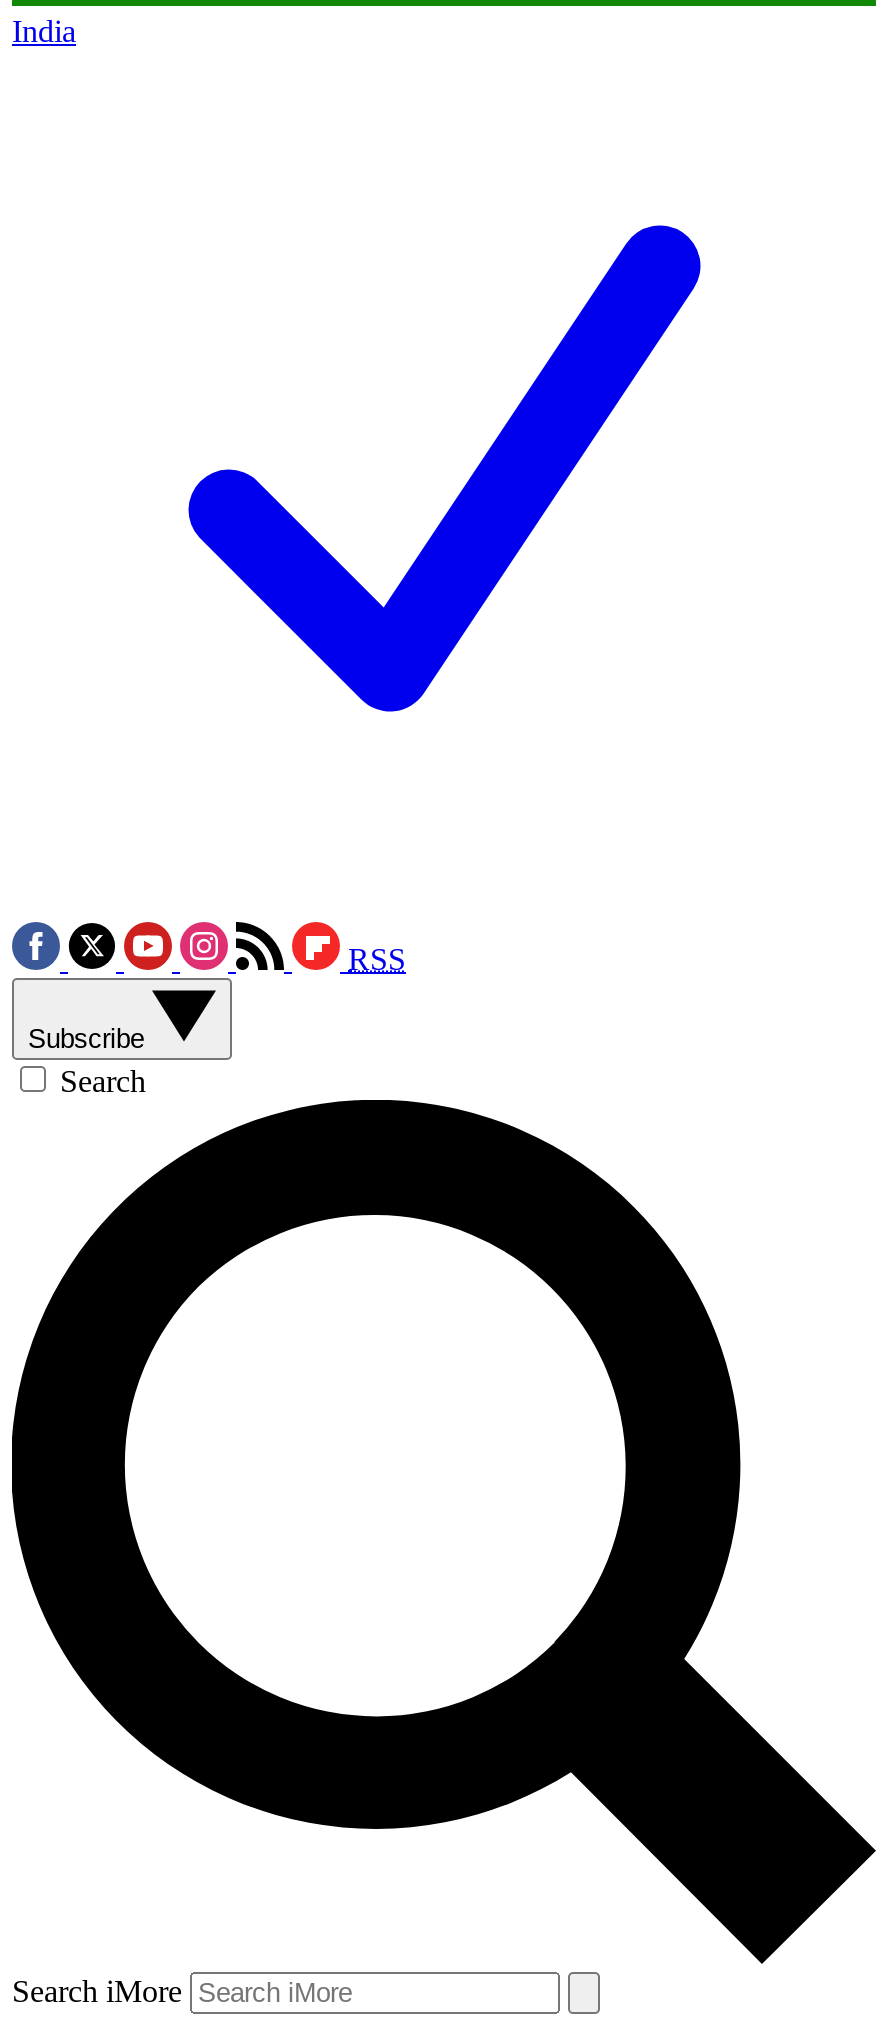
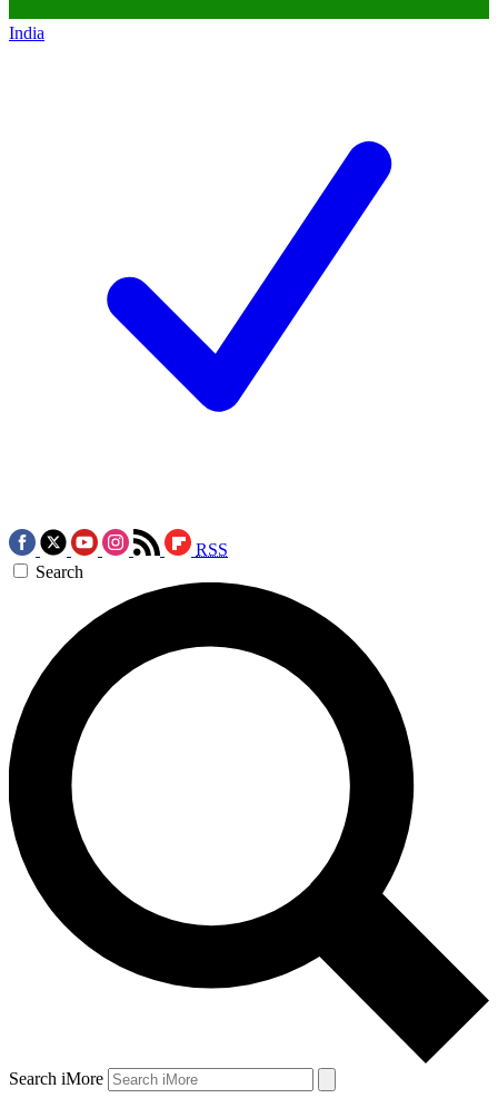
[28,1025,152,1055] Subscribe -> none

